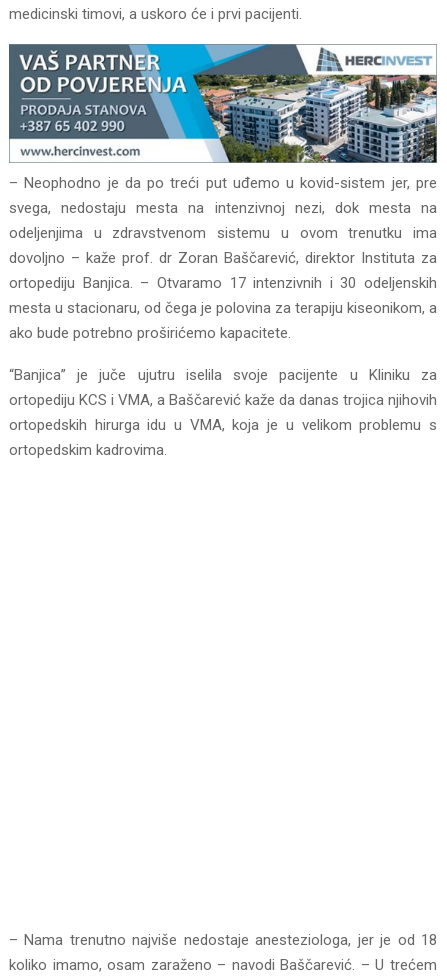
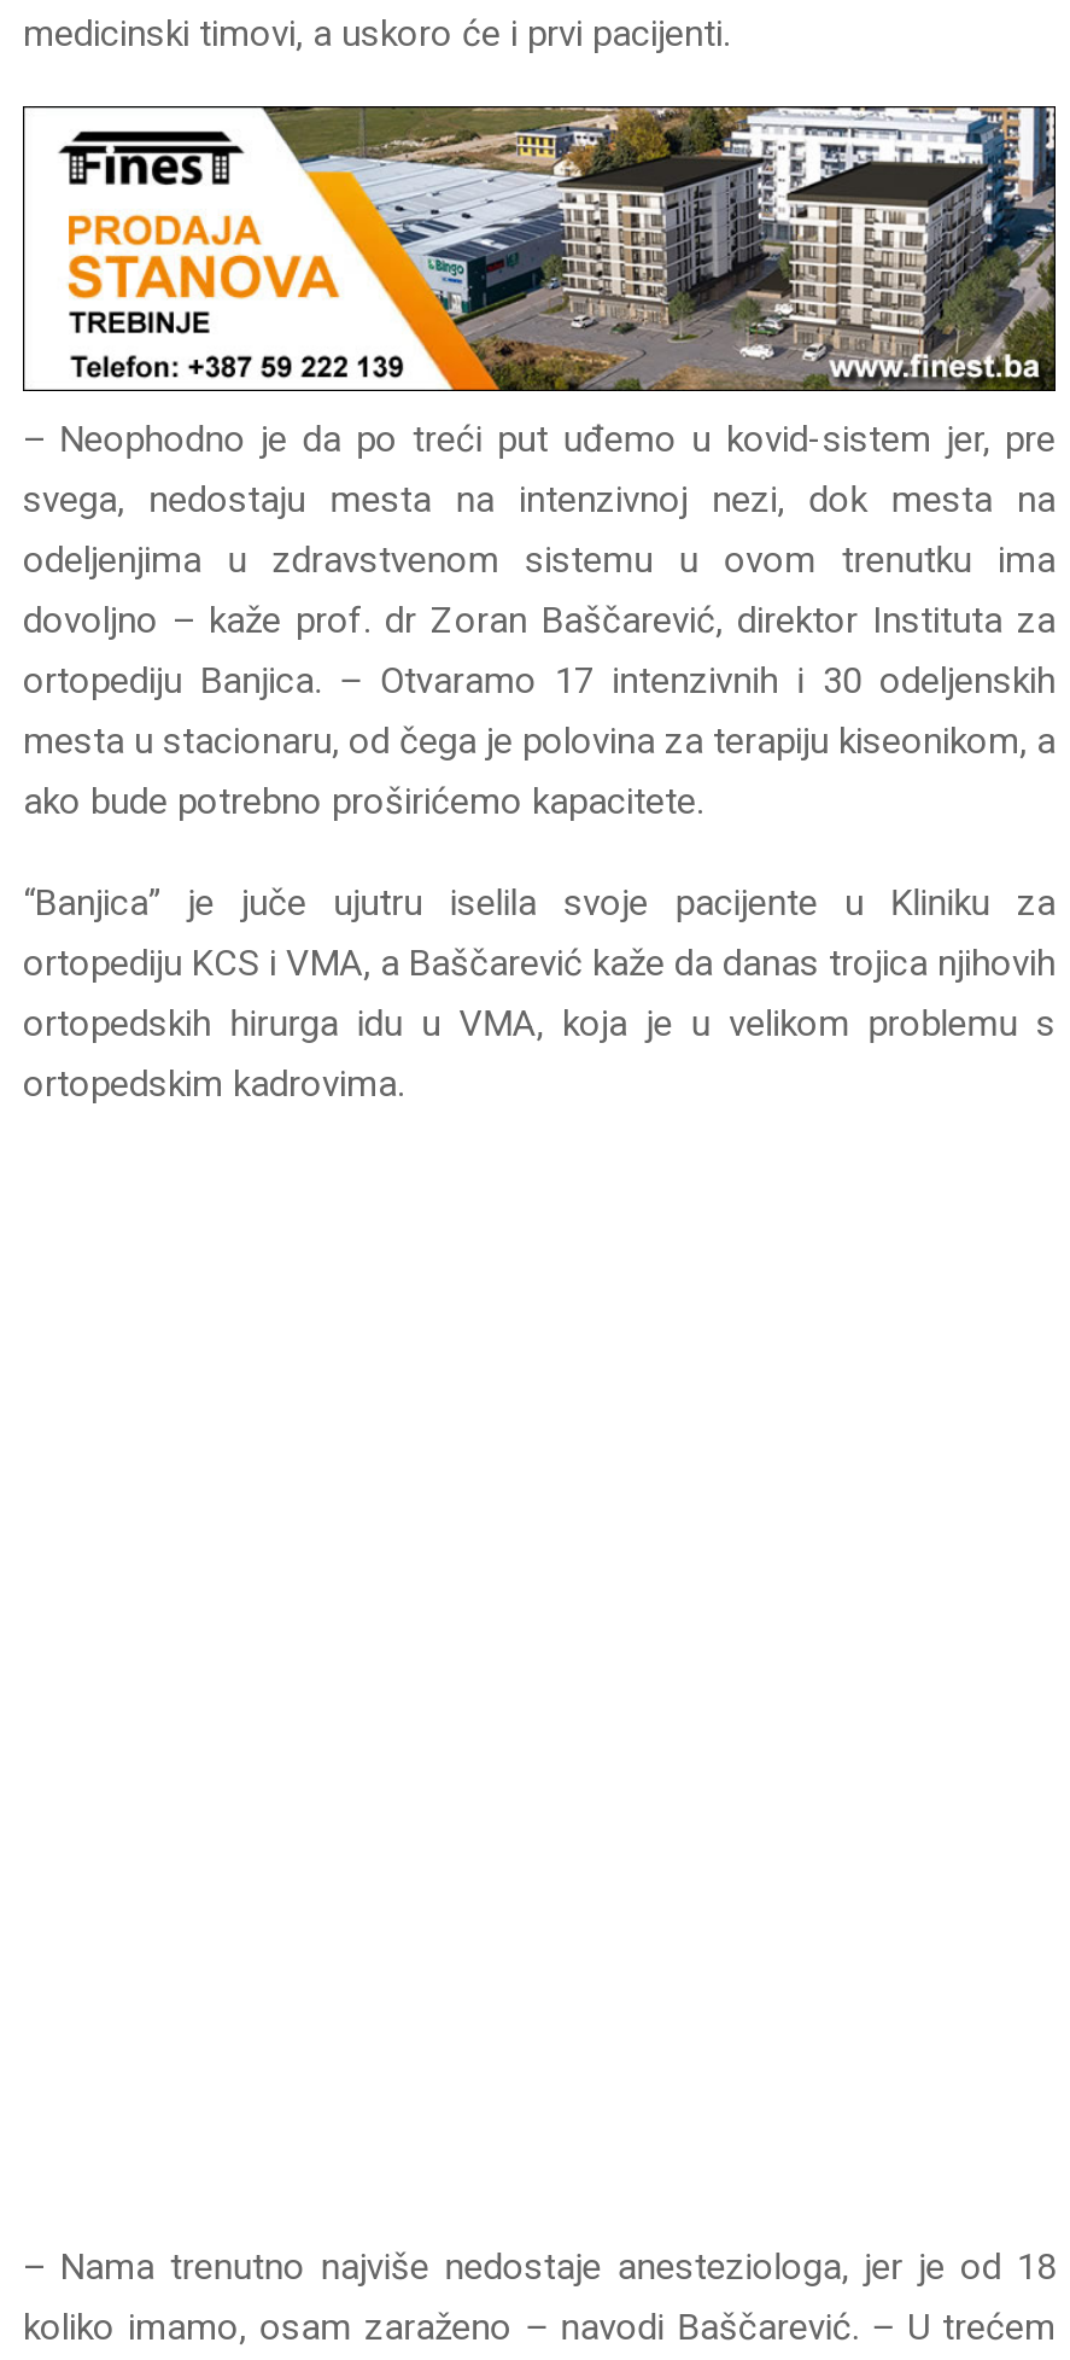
[9,43,438,164] [image] -> [23,104,1058,394] [image]

